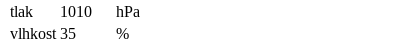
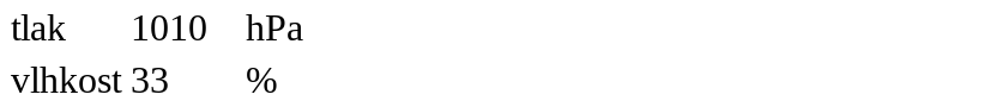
[10,25,76,42] vlhkost 35 -> [11,60,169,101] vlhkost 33

